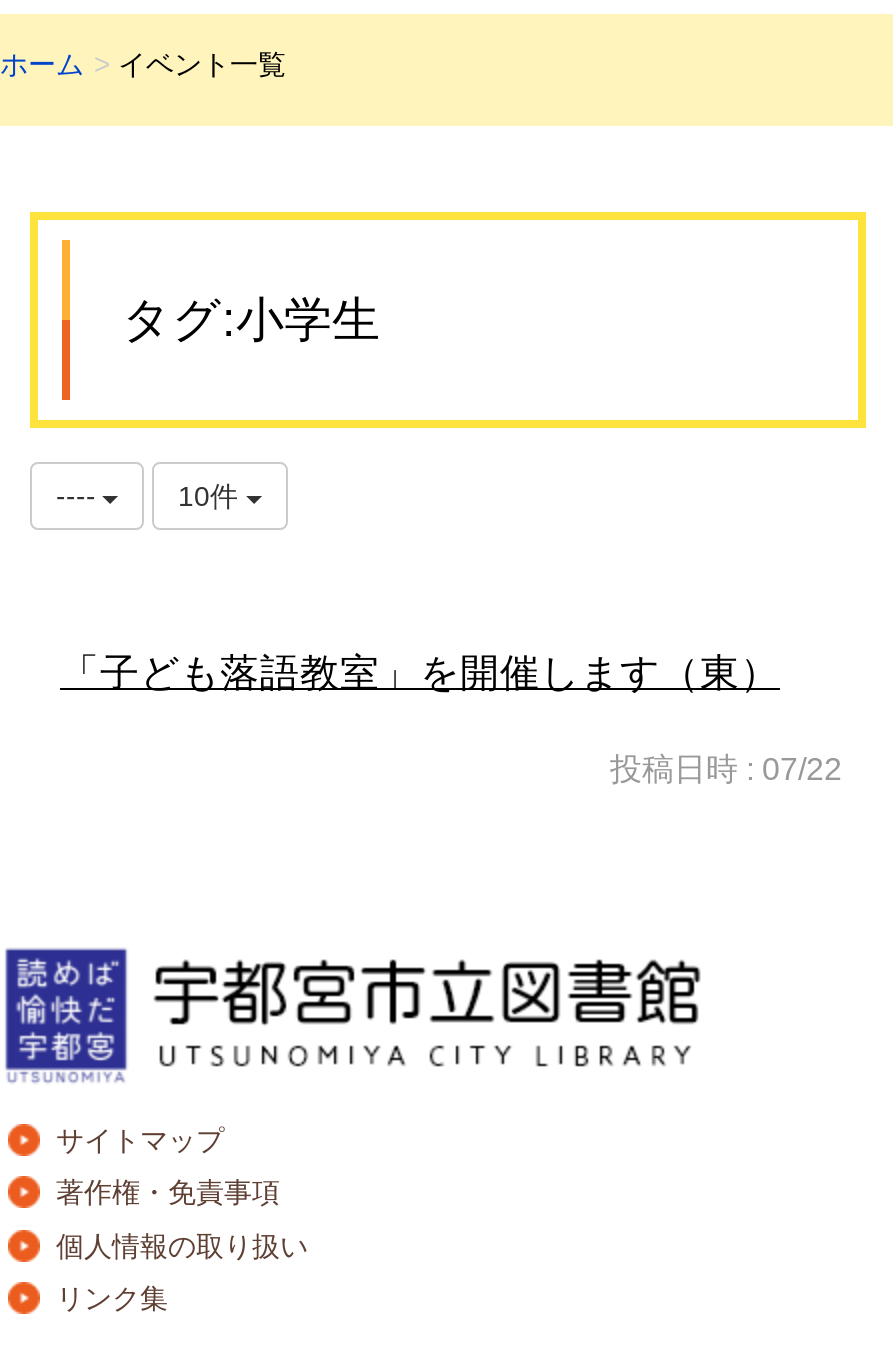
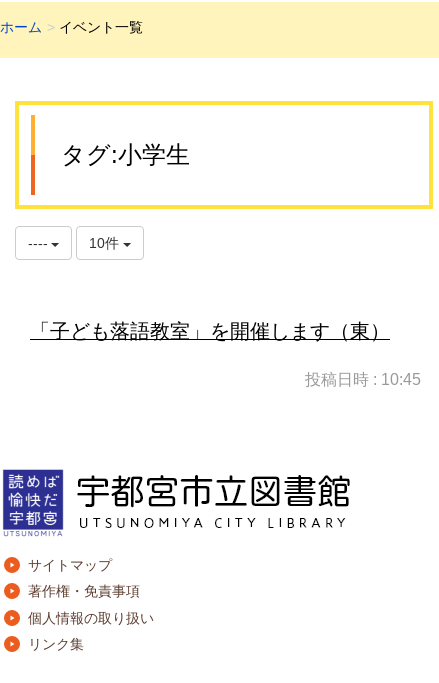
[610,752,858,786] 投稿日時 : 07/22 -> [305,371,429,388] 投稿日時 : 10:45

